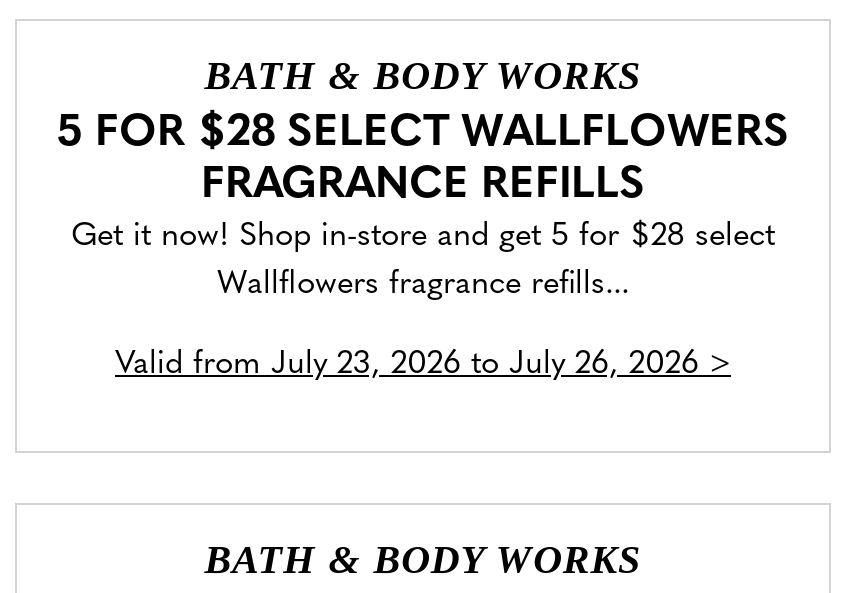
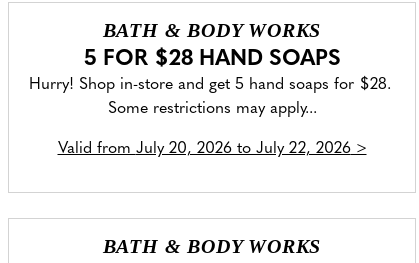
[57,113,789,253] 5 FOR $28 SELECT WALLFLOWERS | FRAGRANCE REFILLS | Get it now! Shop in-store and get 5 for $28 select -> [28,49,395,93] 5 FOR $28 HAND SOAPS | Hurry! Shop in-store and get 5 hand soaps for $28.
[217,269,629,301] Wallflowers fragrance refills... -> [107,101,316,117] Some restrictions may apply...
[115,349,731,381] Valid from July 23, 2026 to July 26, 2026 > -> [57,141,366,157] Valid from July 20, 2026 to July 22, 2026 >

